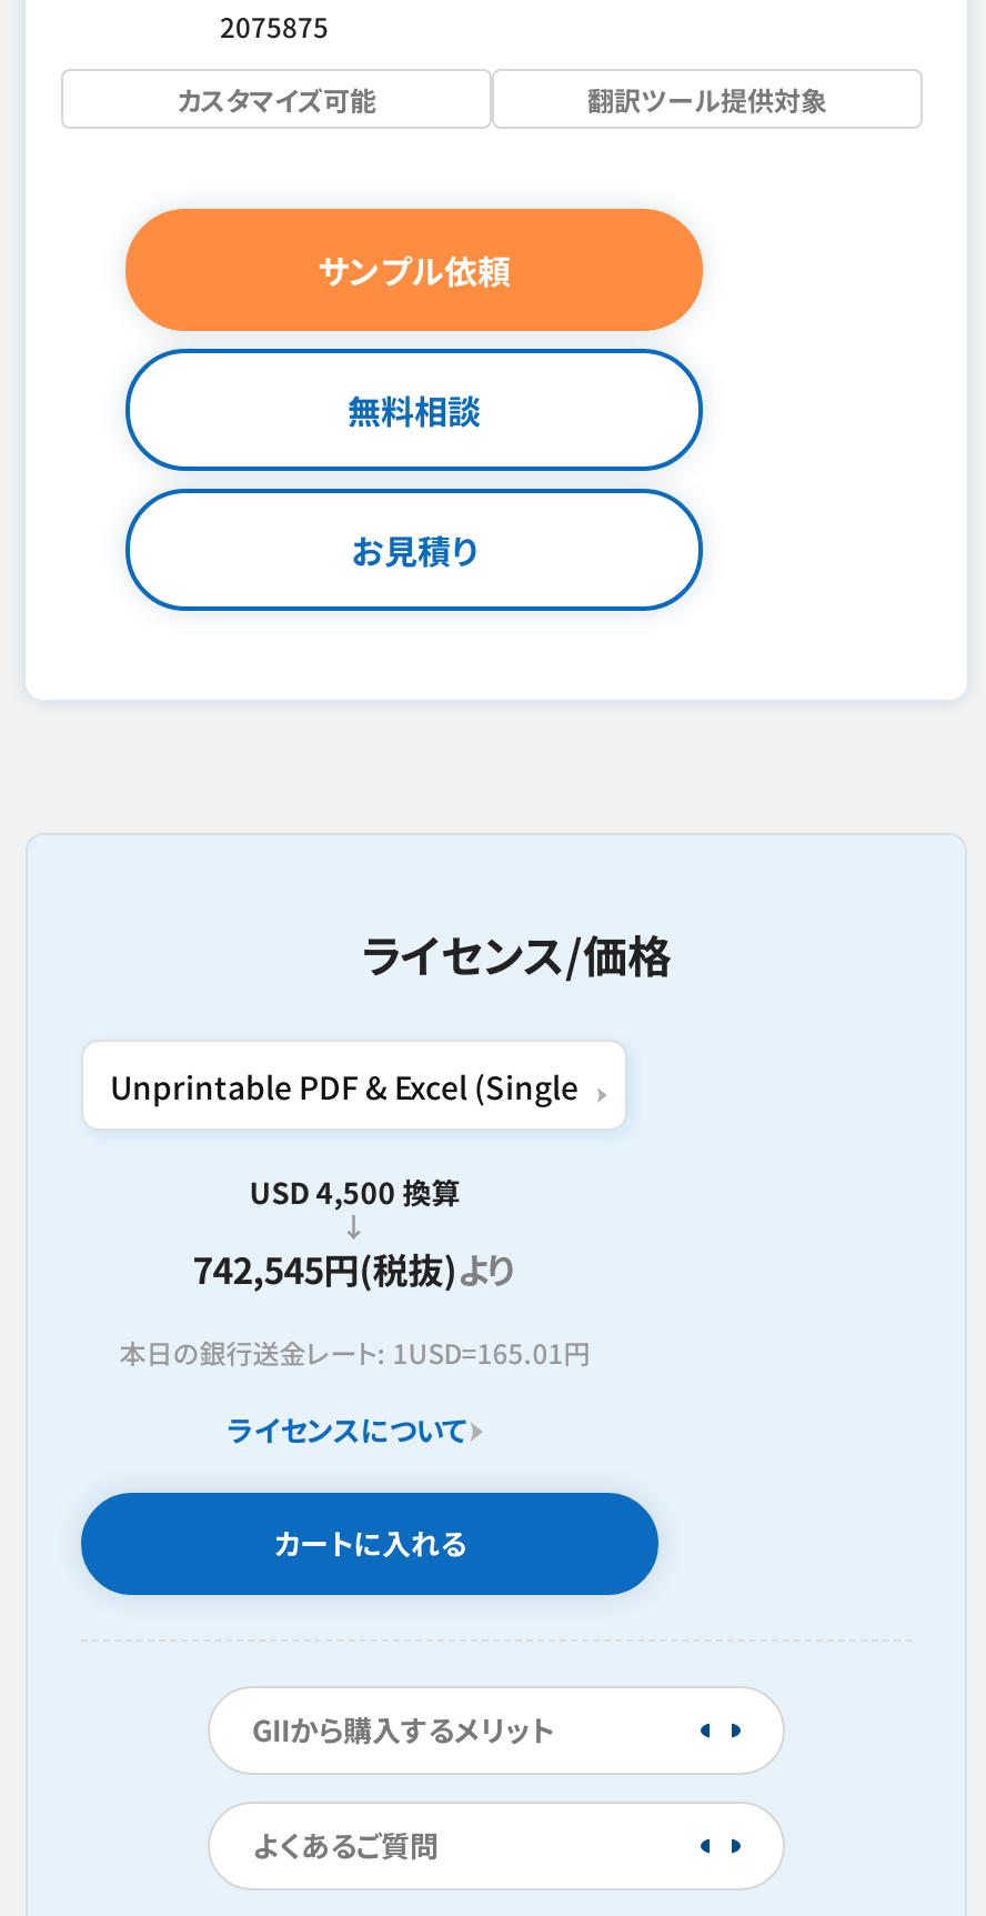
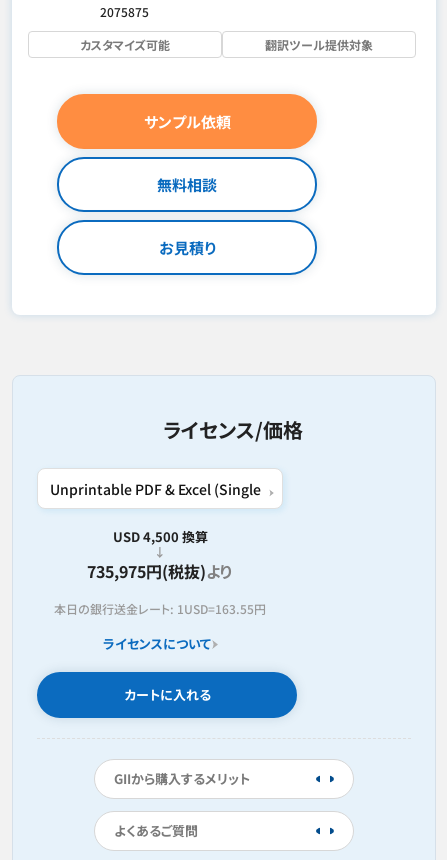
[193,1242,517,1295] 742,545円(税抜)より -> [87,559,233,583] 735,975円(税抜)より
[119,1333,590,1371] 本日の銀行送金レート: 1USD=165.01円 -> [54,600,266,617] 本日の銀行送金レート: 1USD=163.55円

